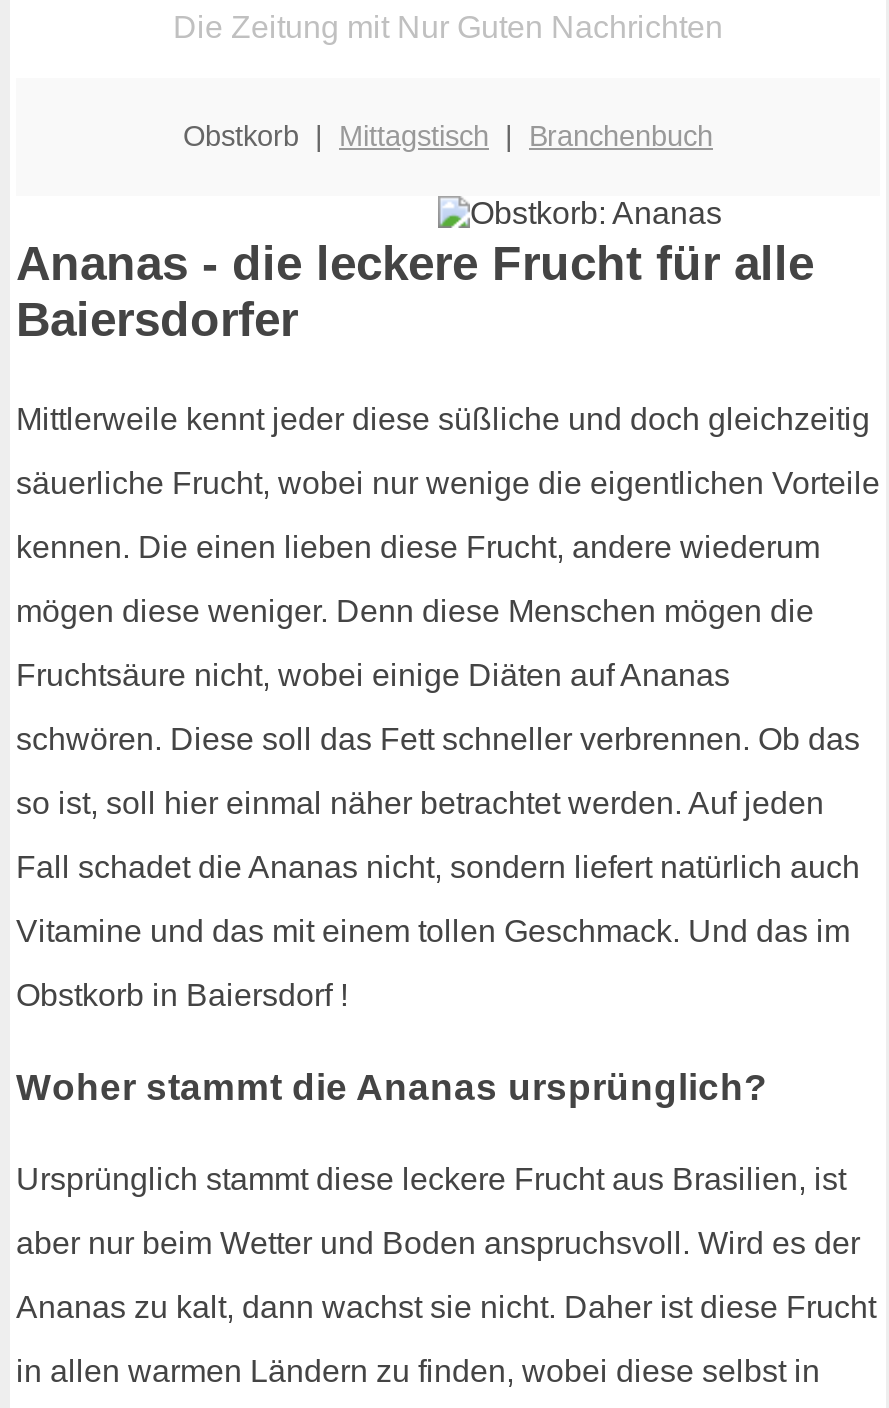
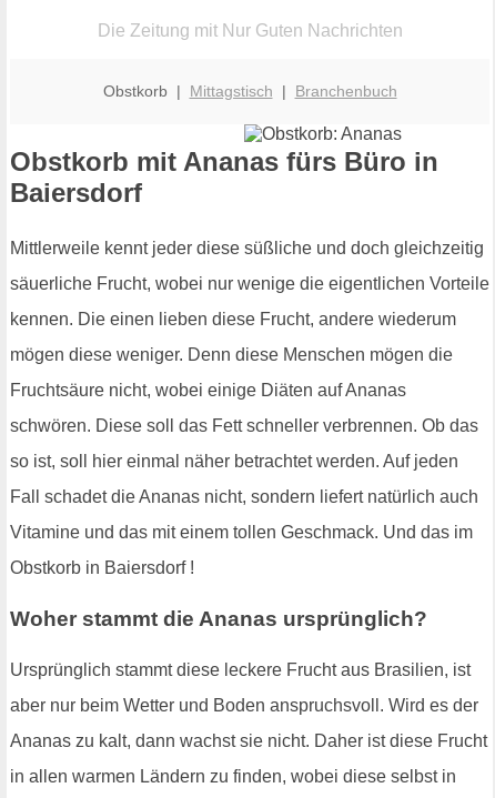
[16,237,814,347] Ananas - die leckere Frucht für alle | Baiersdorfer -> [10,147,438,208] Obstkorb mit Ananas fürs Büro in | Baiersdorf

